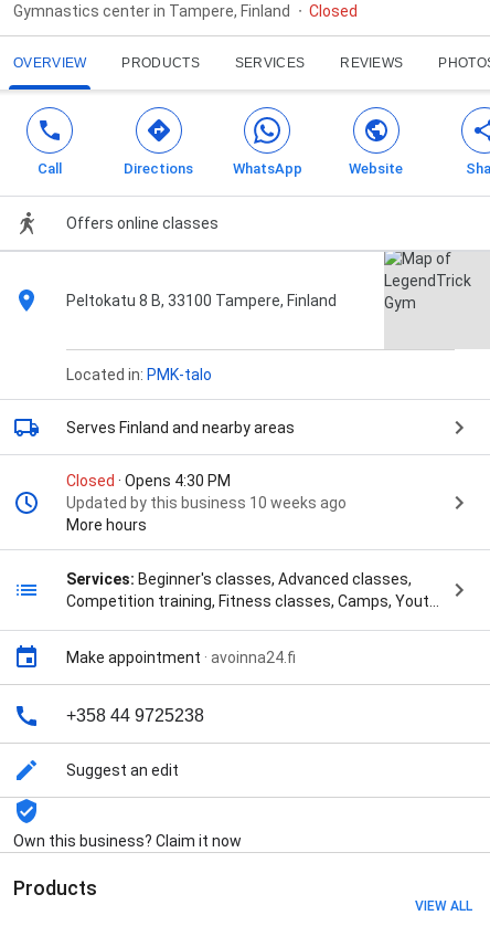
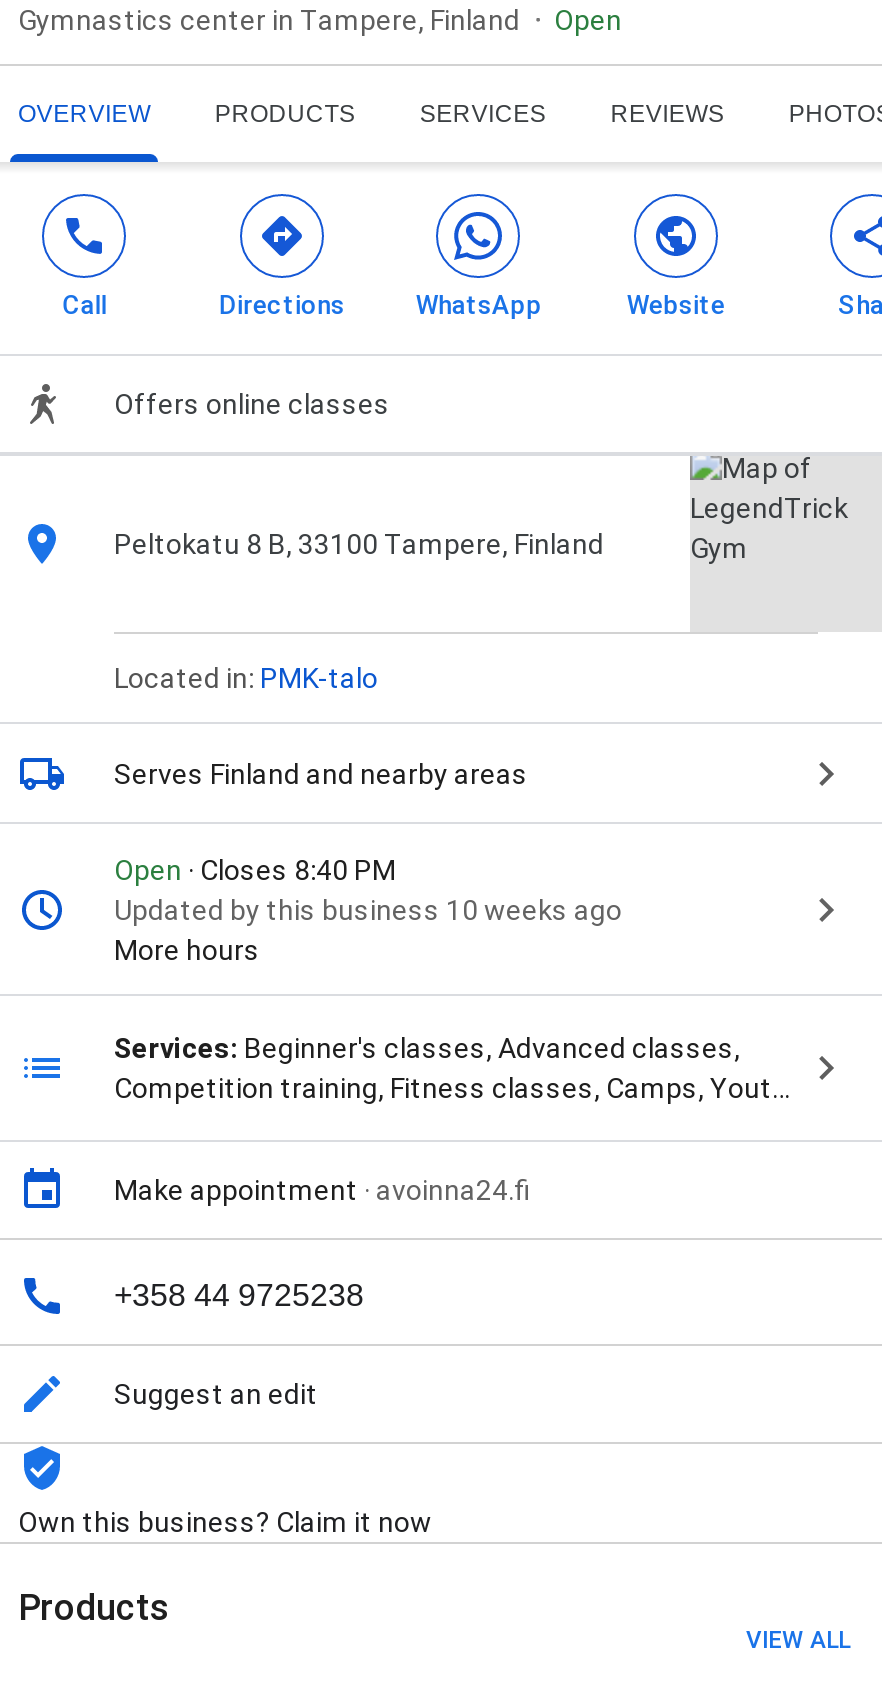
[309,2,358,20] Closed -> [554,4,622,36] Open
[66,472,231,490] Closed · Opens 4:30 PM -> [114,854,396,886] Open · Closes 8:40 PM

